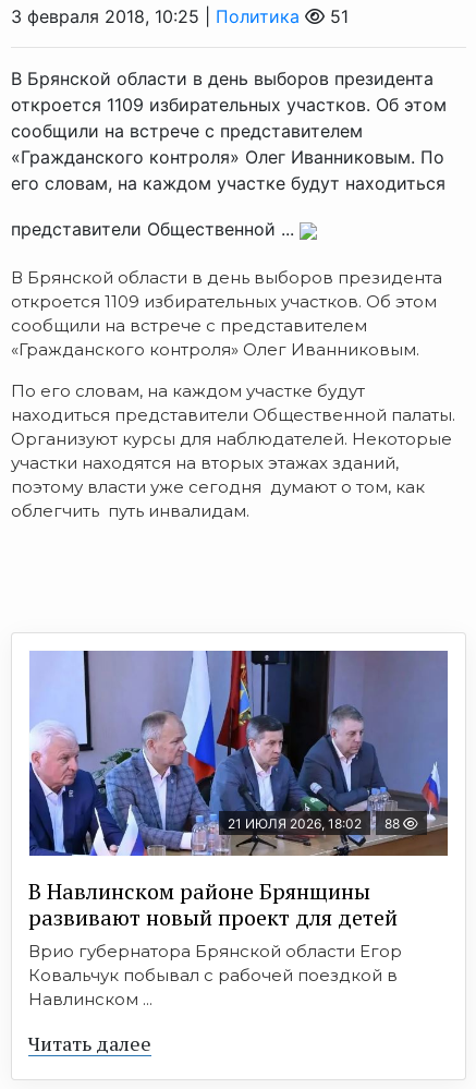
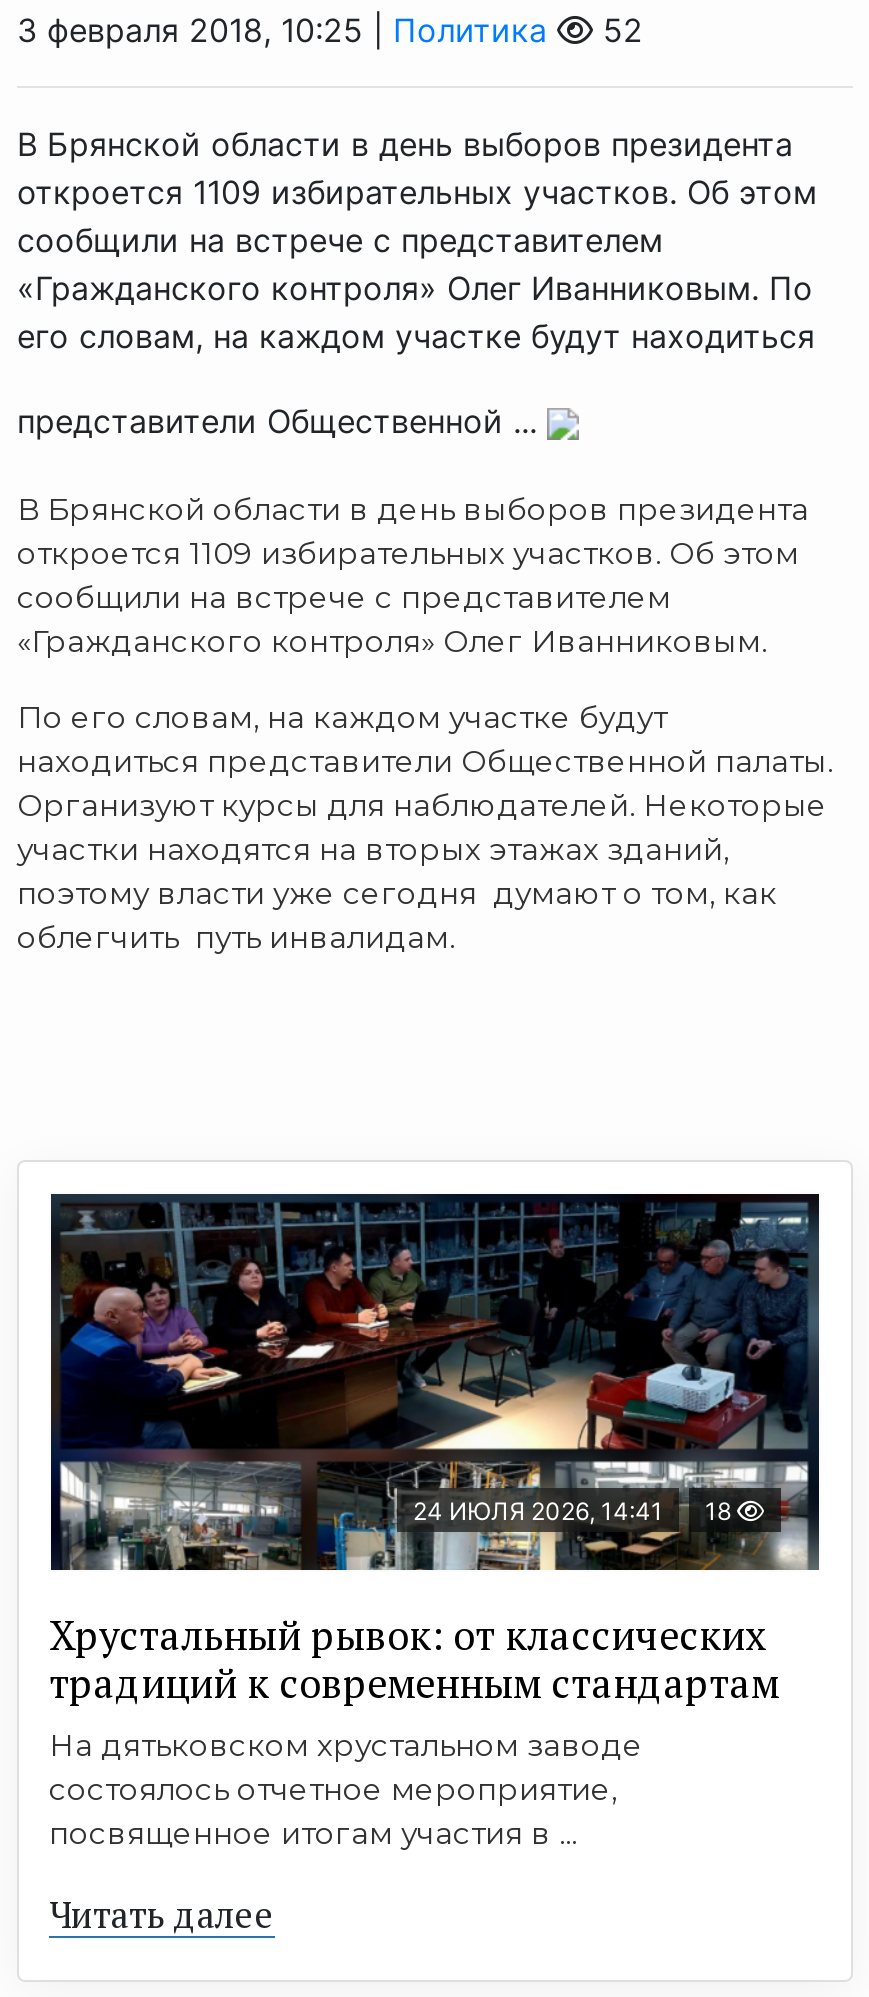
[325,5,349,27] 51 -> [593,9,643,49] 52
[28,650,449,857] [image] | 21 ИЮЛЯ 2026, 18:02 | 88 -> [49,1192,821,1572] [image] | 24 ИЮЛЯ 2026, 14:41 | 18
[28,876,402,1009] В Навлинском районе Брянщины | развивают новый проект для детей | Врио губернатора Брянской области Егор | Ковальчук побывал с рабочей поездкой в | Навлинском ... -> [49,1607,779,1851] Хрустальный рывок: от классических | традиций к современным стандартам | На дятьковском хрустальном заводе | состоялось отчетное мероприятие, | посвященное итогам участия в ...

